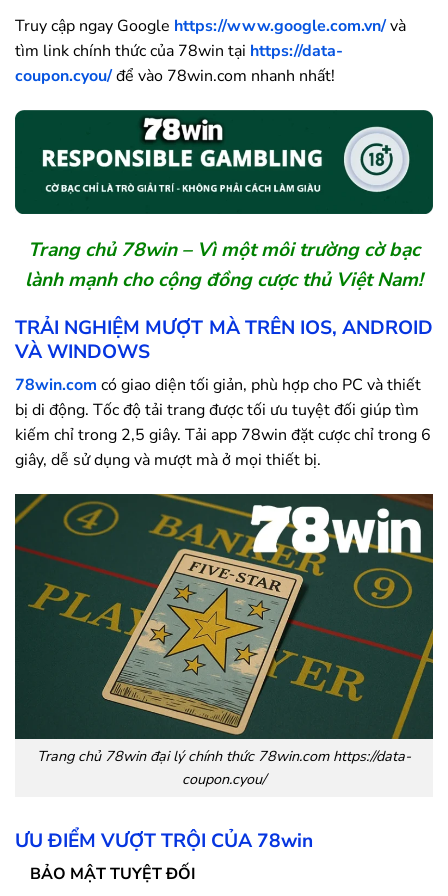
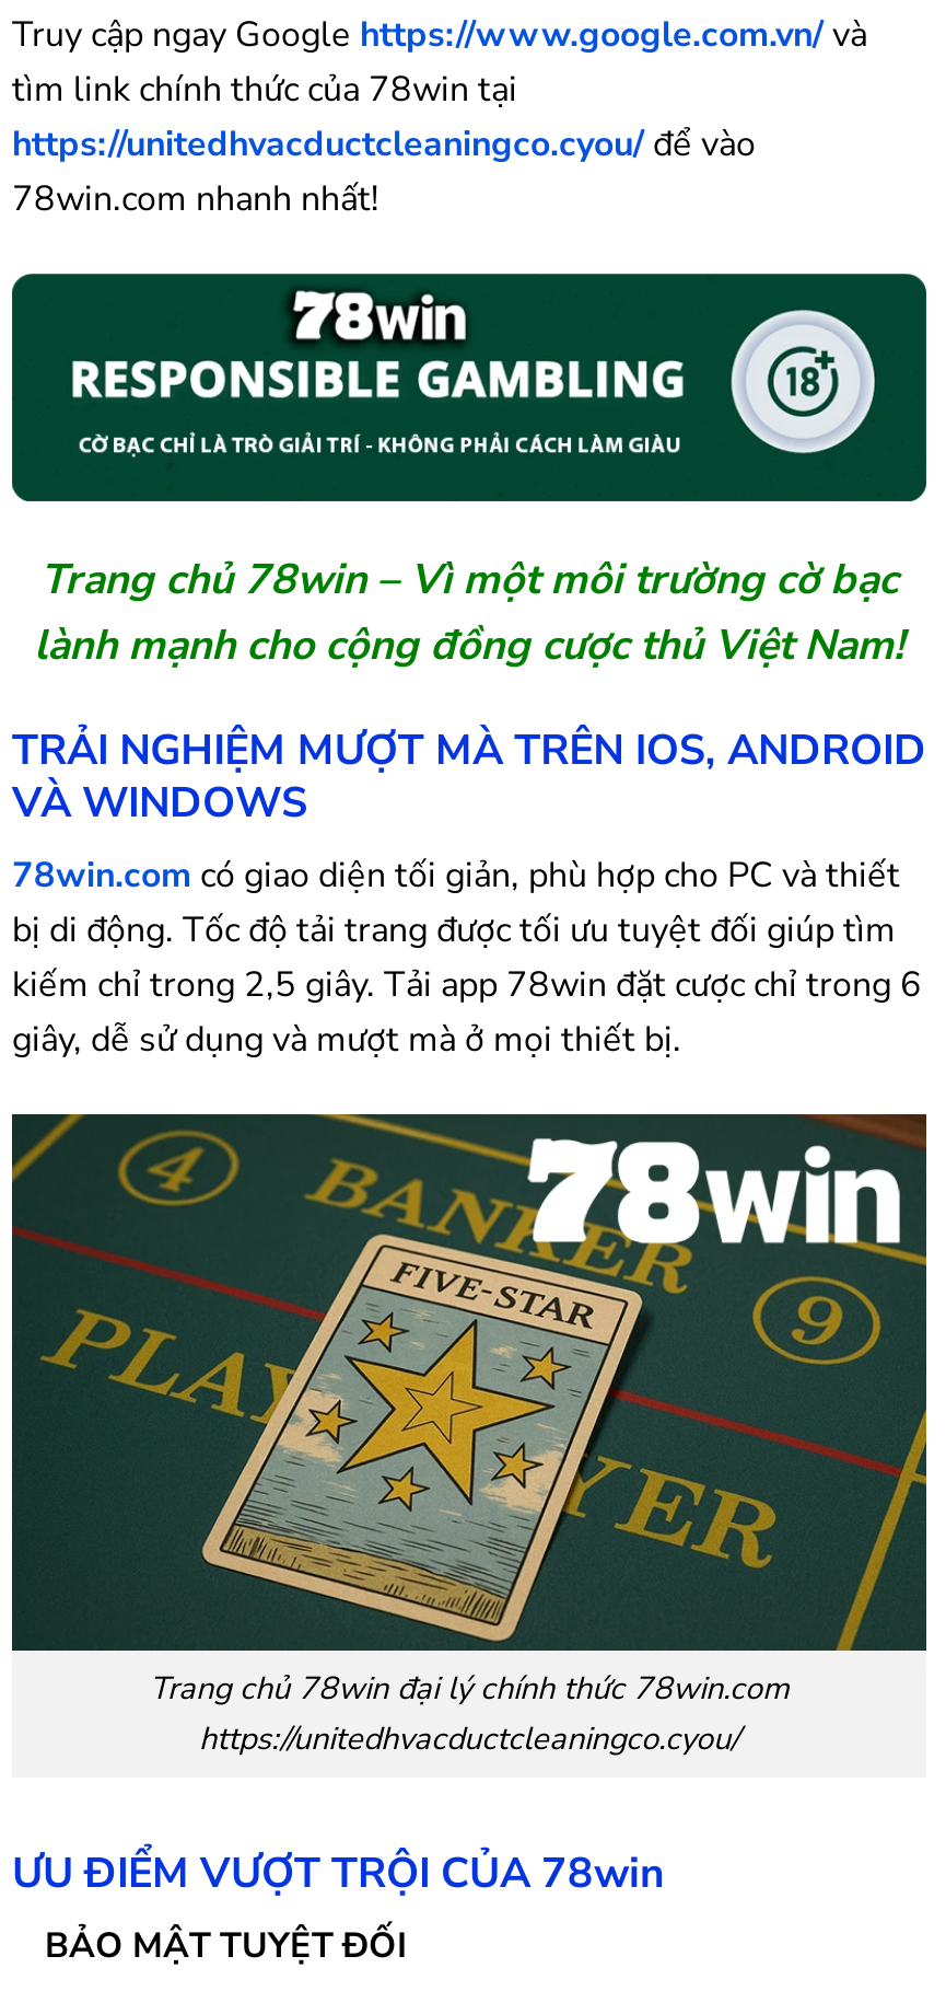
[15,40,343,87] tìm link chính thức của 78win tại https://data- | coupon.cyou/ để vào 78win.com nhanh nhất! -> [12,66,756,223] tìm link chính thức của 78win tại | https://unitedhvacductcleaningco.cyou/ để vào | 78win.com nhanh nhất!
[37,746,411,789] Trang chủ 78win đại lý chính thức 78win.com https://data- | coupon.cyou/ -> [150,1666,789,1760] Trang chủ 78win đại lý chính thức 78win.com | https://unitedhvacductcleaningco.cyou/

